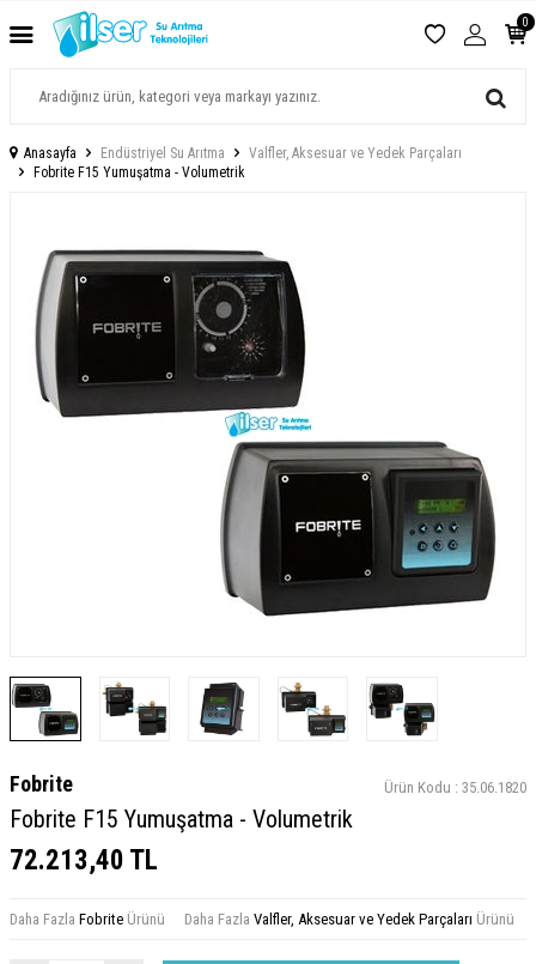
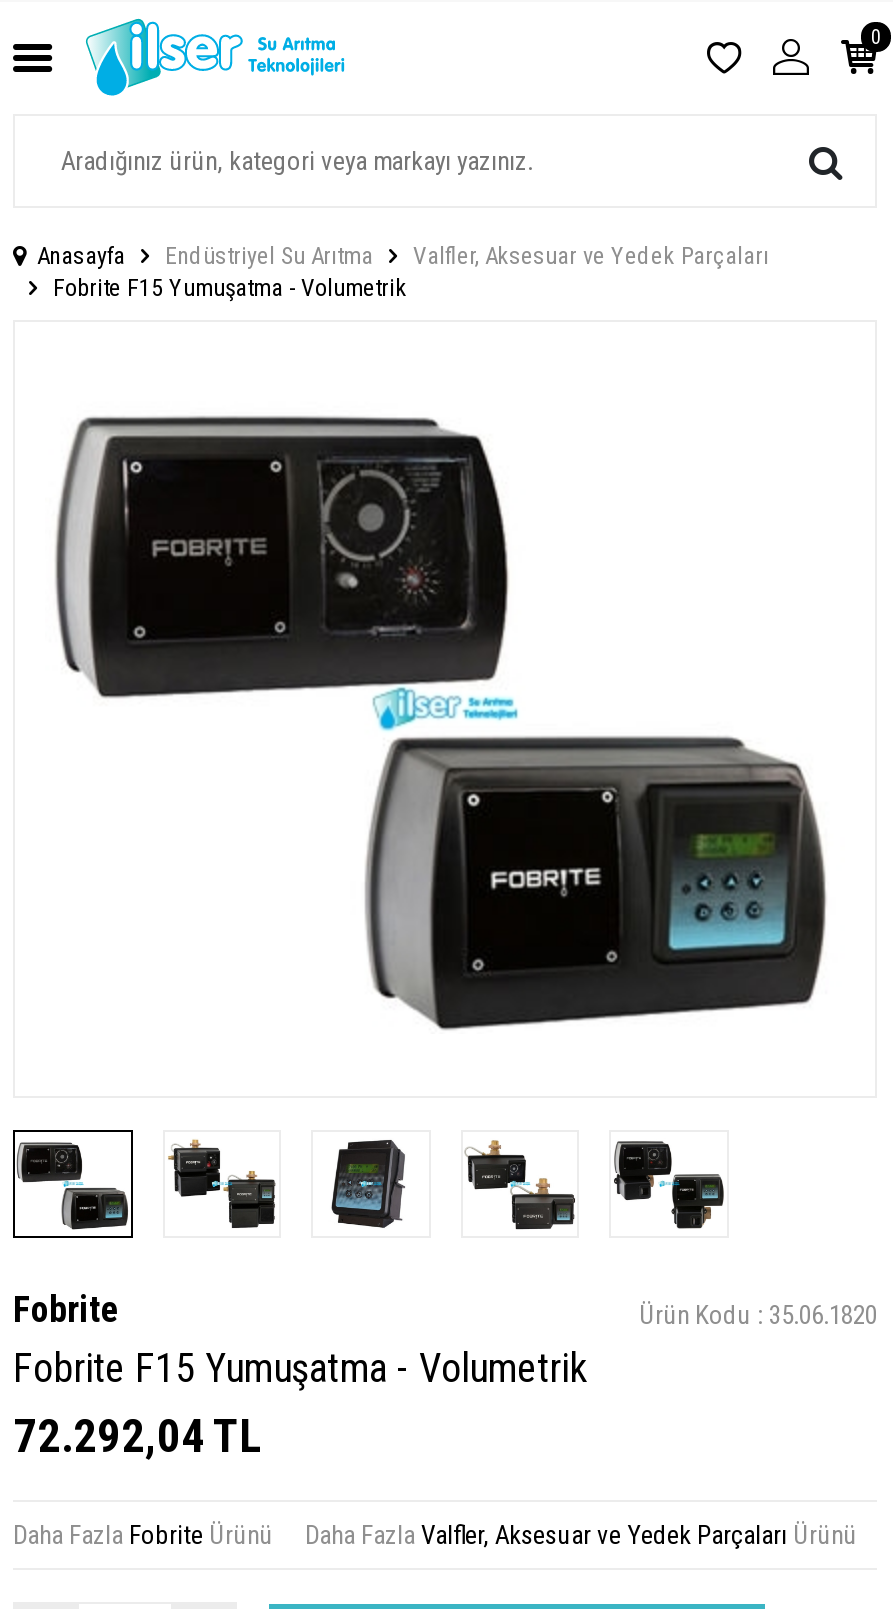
[10,844,158,876] 72.213,40 TL -> [13,1410,261,1464] 72.292,04 TL

